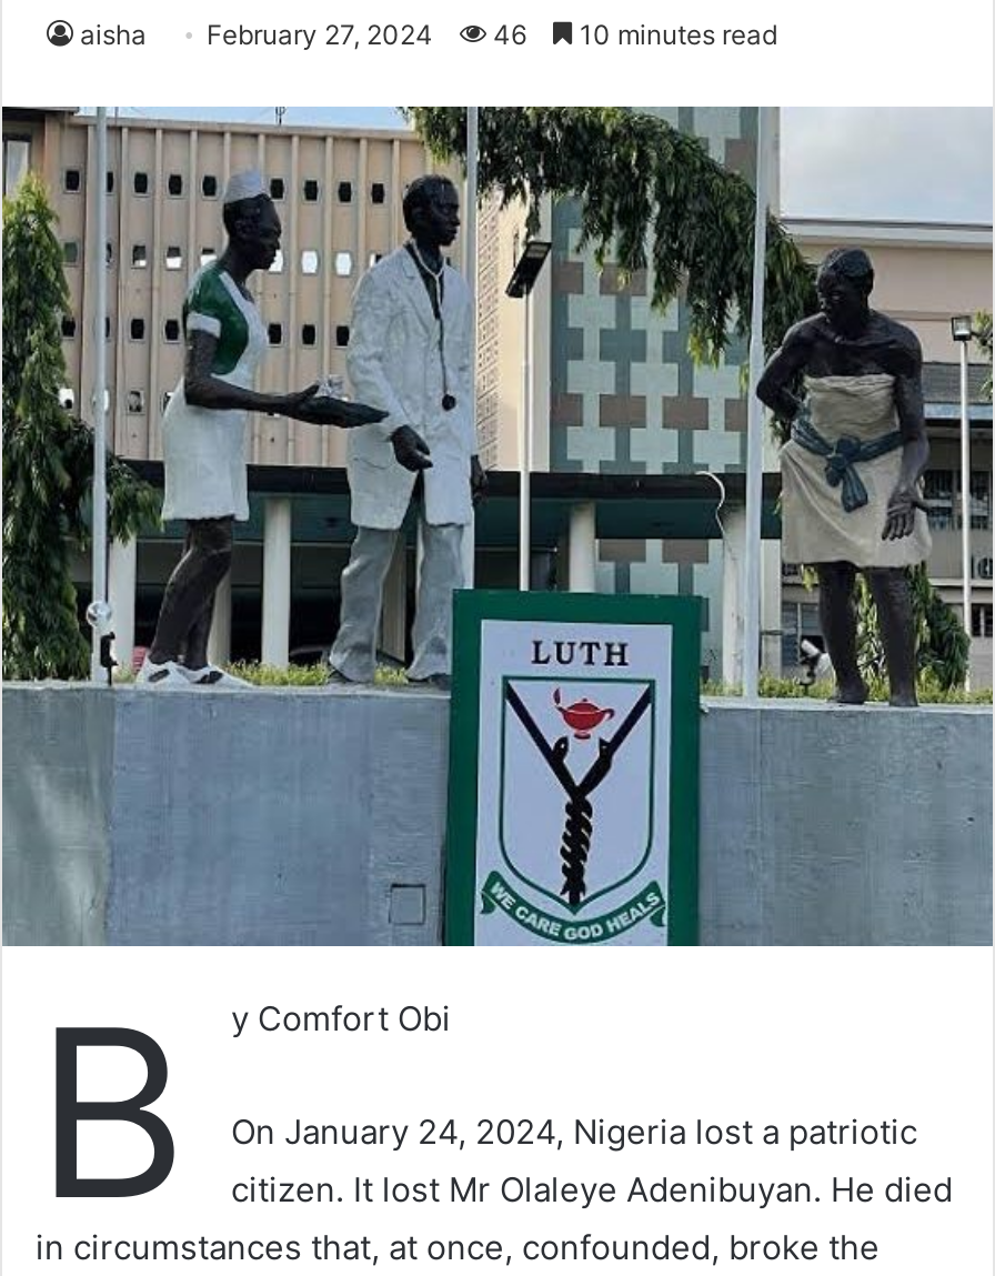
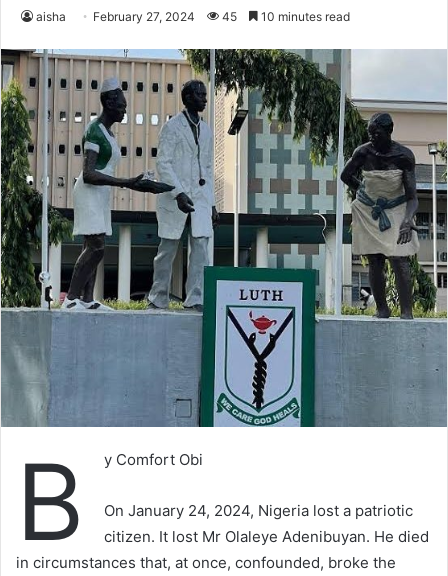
[80,17,777,50] aisha February 27, 2024 46 10 minutes read -> [36,9,350,24] aisha February 27, 2024 45 10 minutes read

